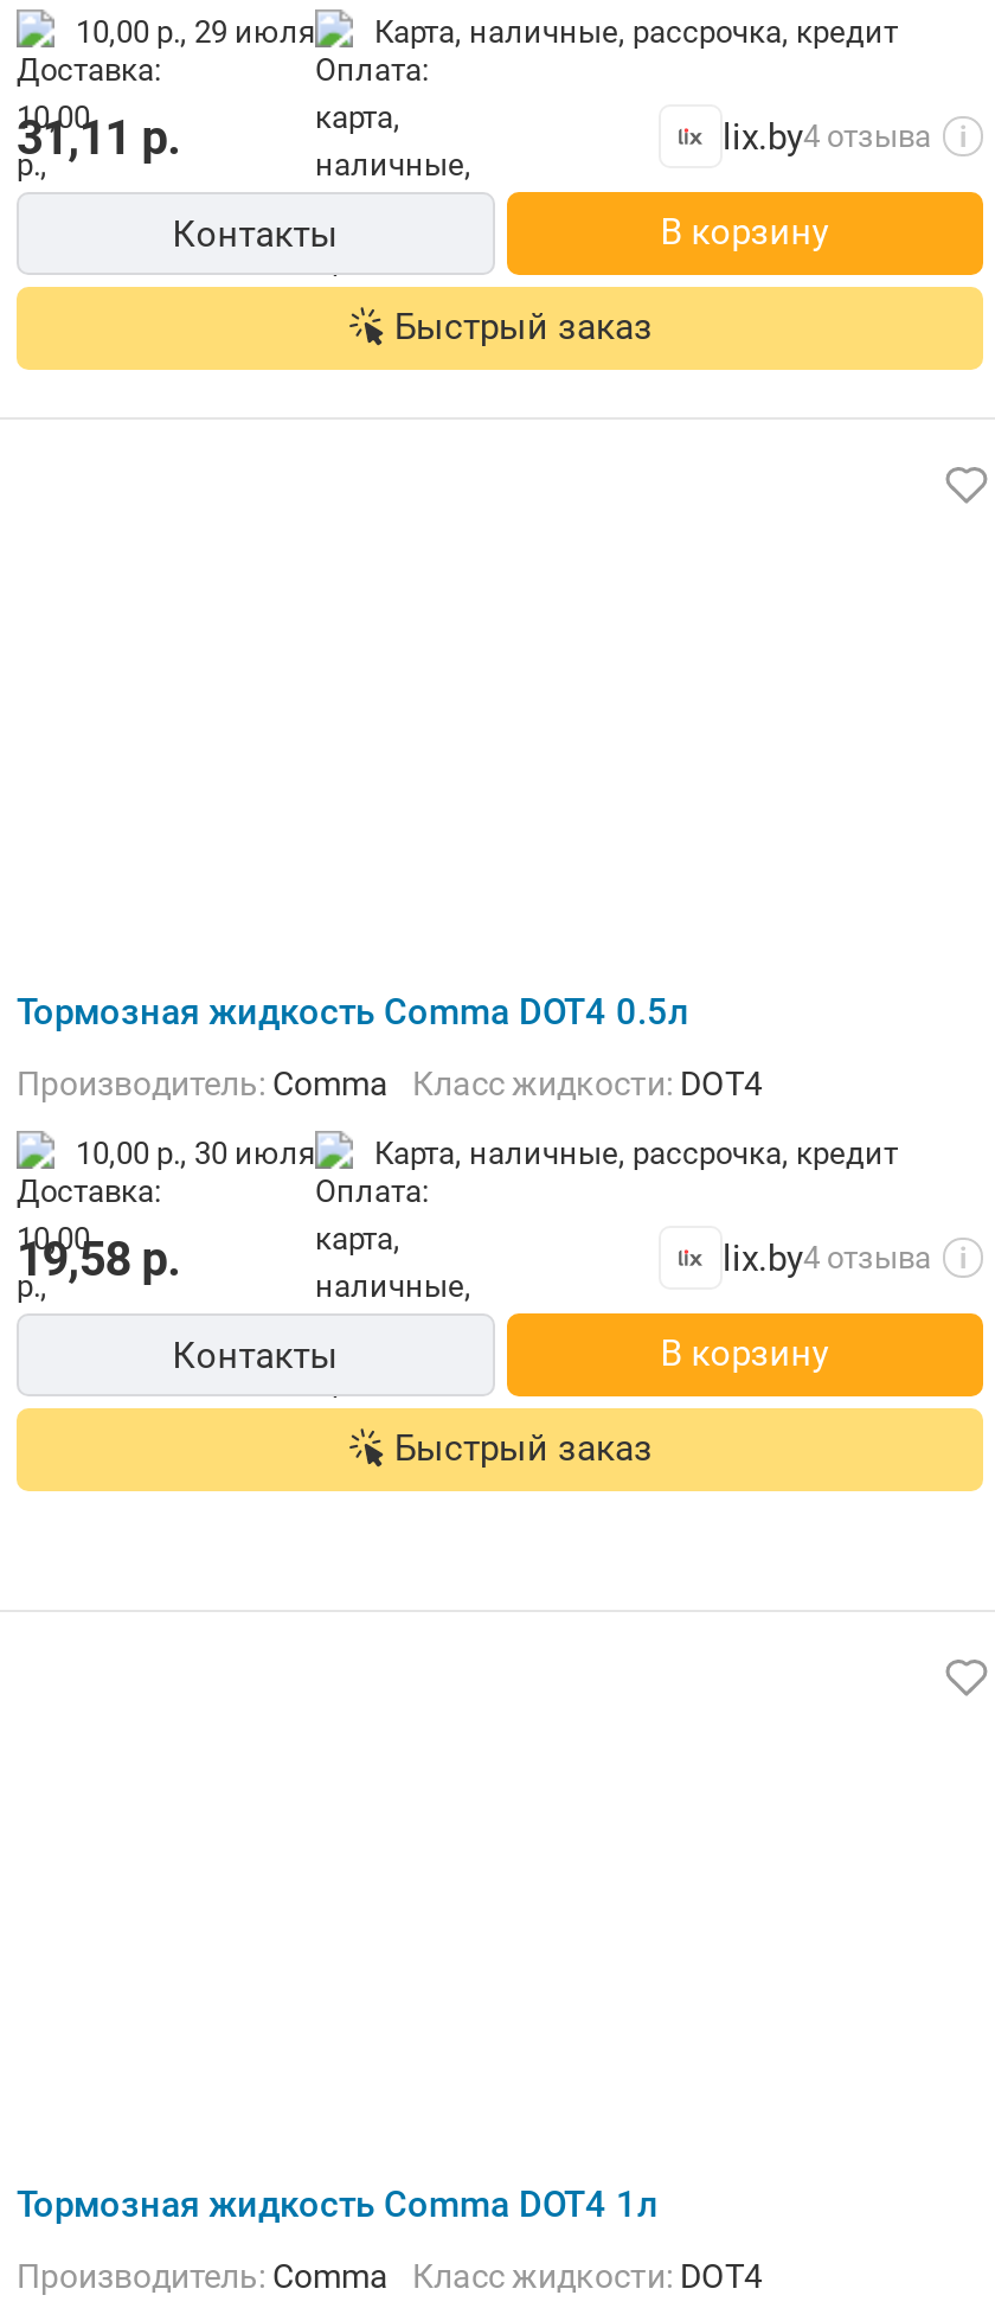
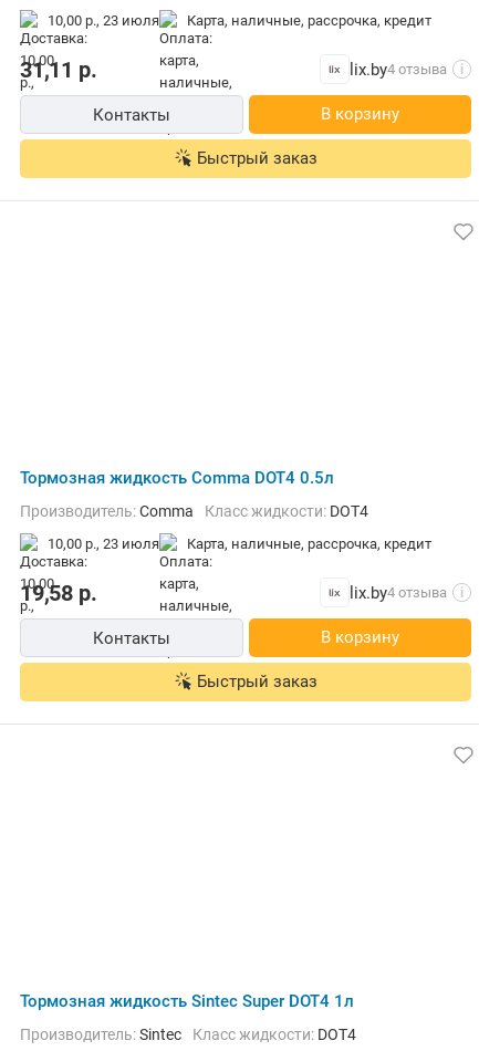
[76,14,315,50] 10,00 р., 29 июля -> [48,12,159,29] 10,00 р., 23 июля
[76,1136,315,1171] 10,00 р., 30 июля -> [48,535,159,552] 10,00 р., 23 июля
[17,2184,659,2226] Тормозная жидкость Comma DOT4 1л -> [20,991,354,1011] Тормозная жидкость Sintec Super DOT4 1л
[40,2257,389,2295] Производитель: Comma -> [31,1026,181,1043] Производитель: Sintec

